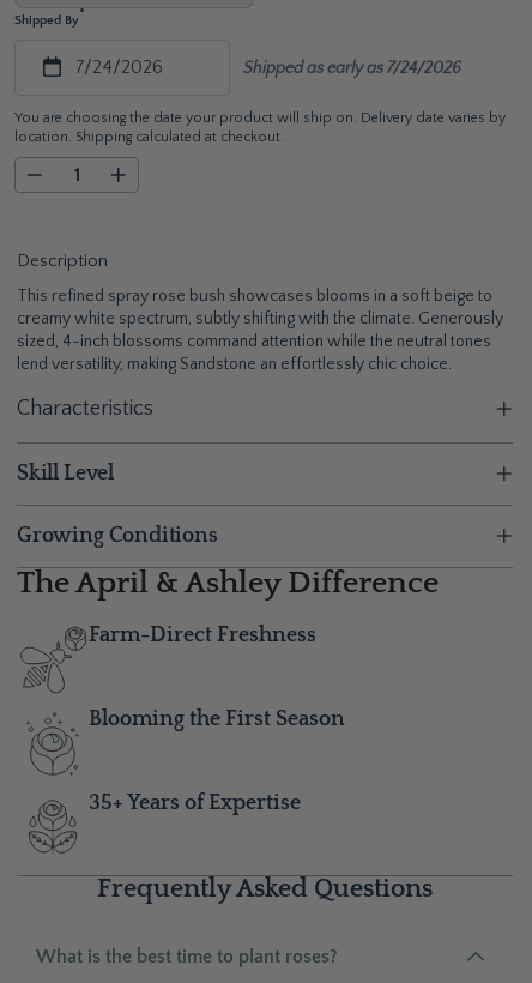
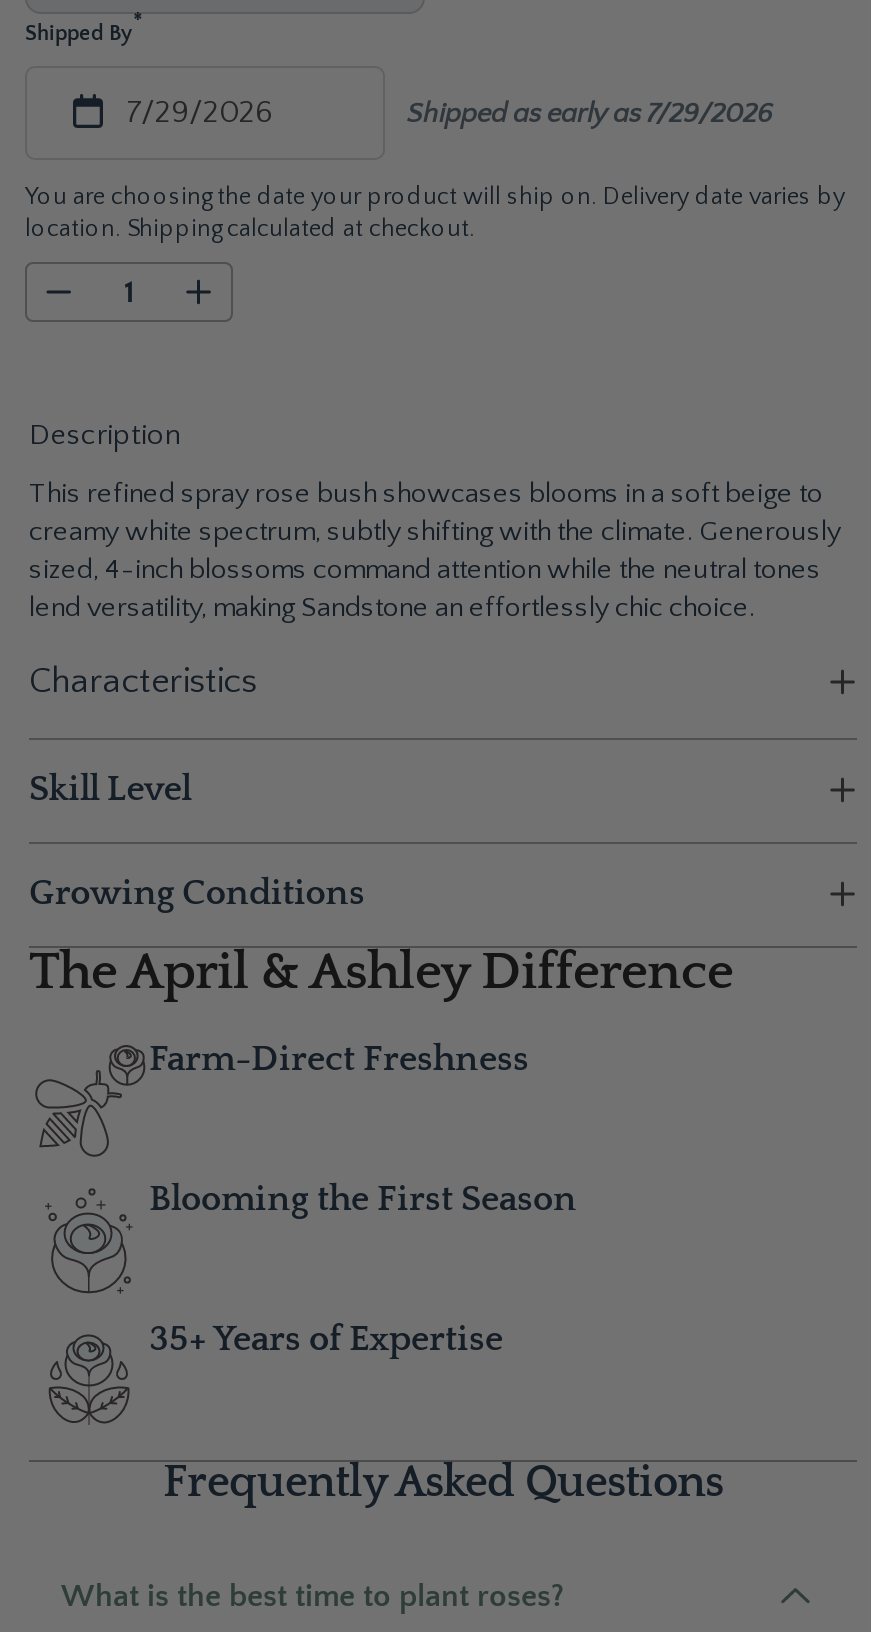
[240,59,461,78] Shipped as early as 7/24/2026 -> [401,99,773,131] Shipped as early as 7/29/2026

